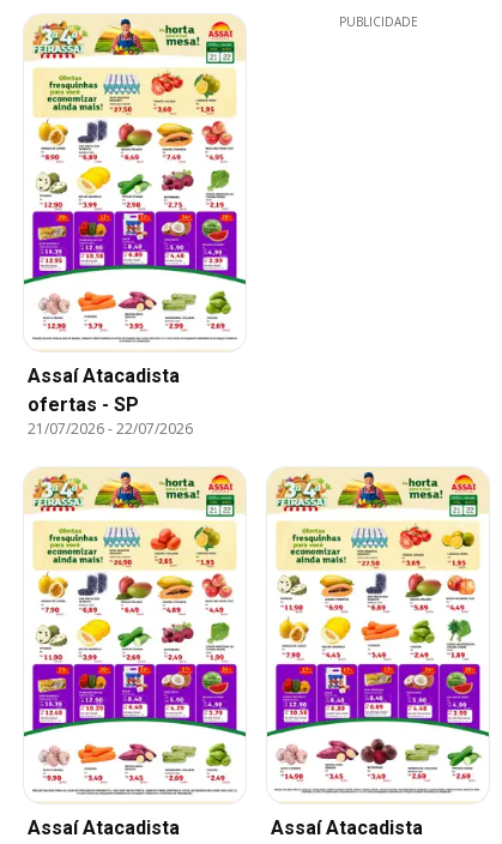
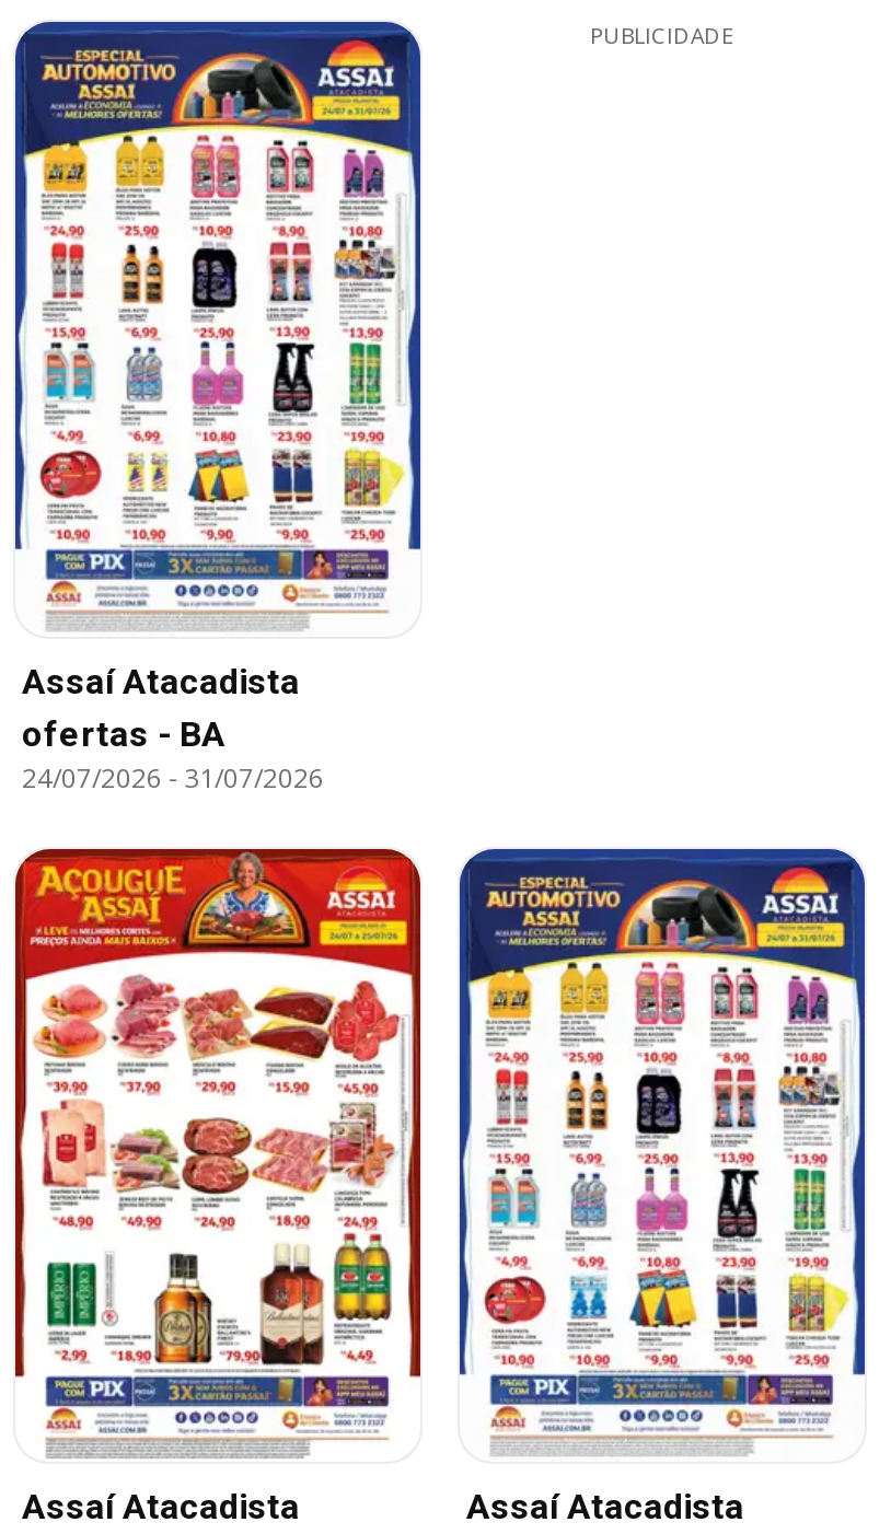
[23,14,247,416] [image] | ofertas - SP -> [13,20,423,755] [image] | ofertas - BA
[28,418,193,439] 21/07/2026 - 22/07/2026 -> [22,759,324,796] 24/07/2026 - 31/07/2026
[23,468,247,801] [image] -> [13,847,423,1460] [image]
[266,468,490,800] [image] -> [458,847,867,1455] [image]

